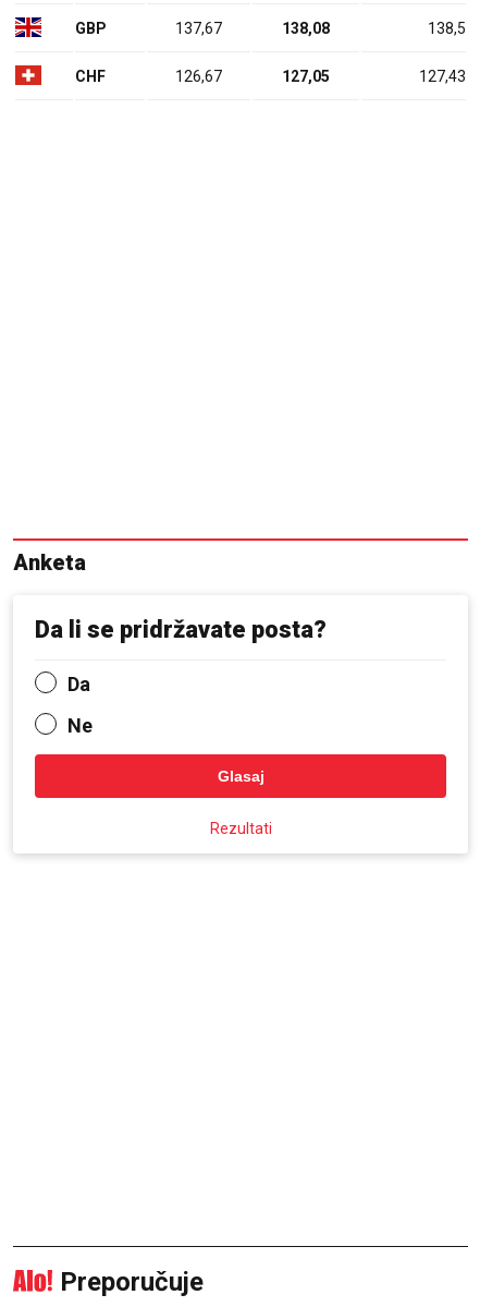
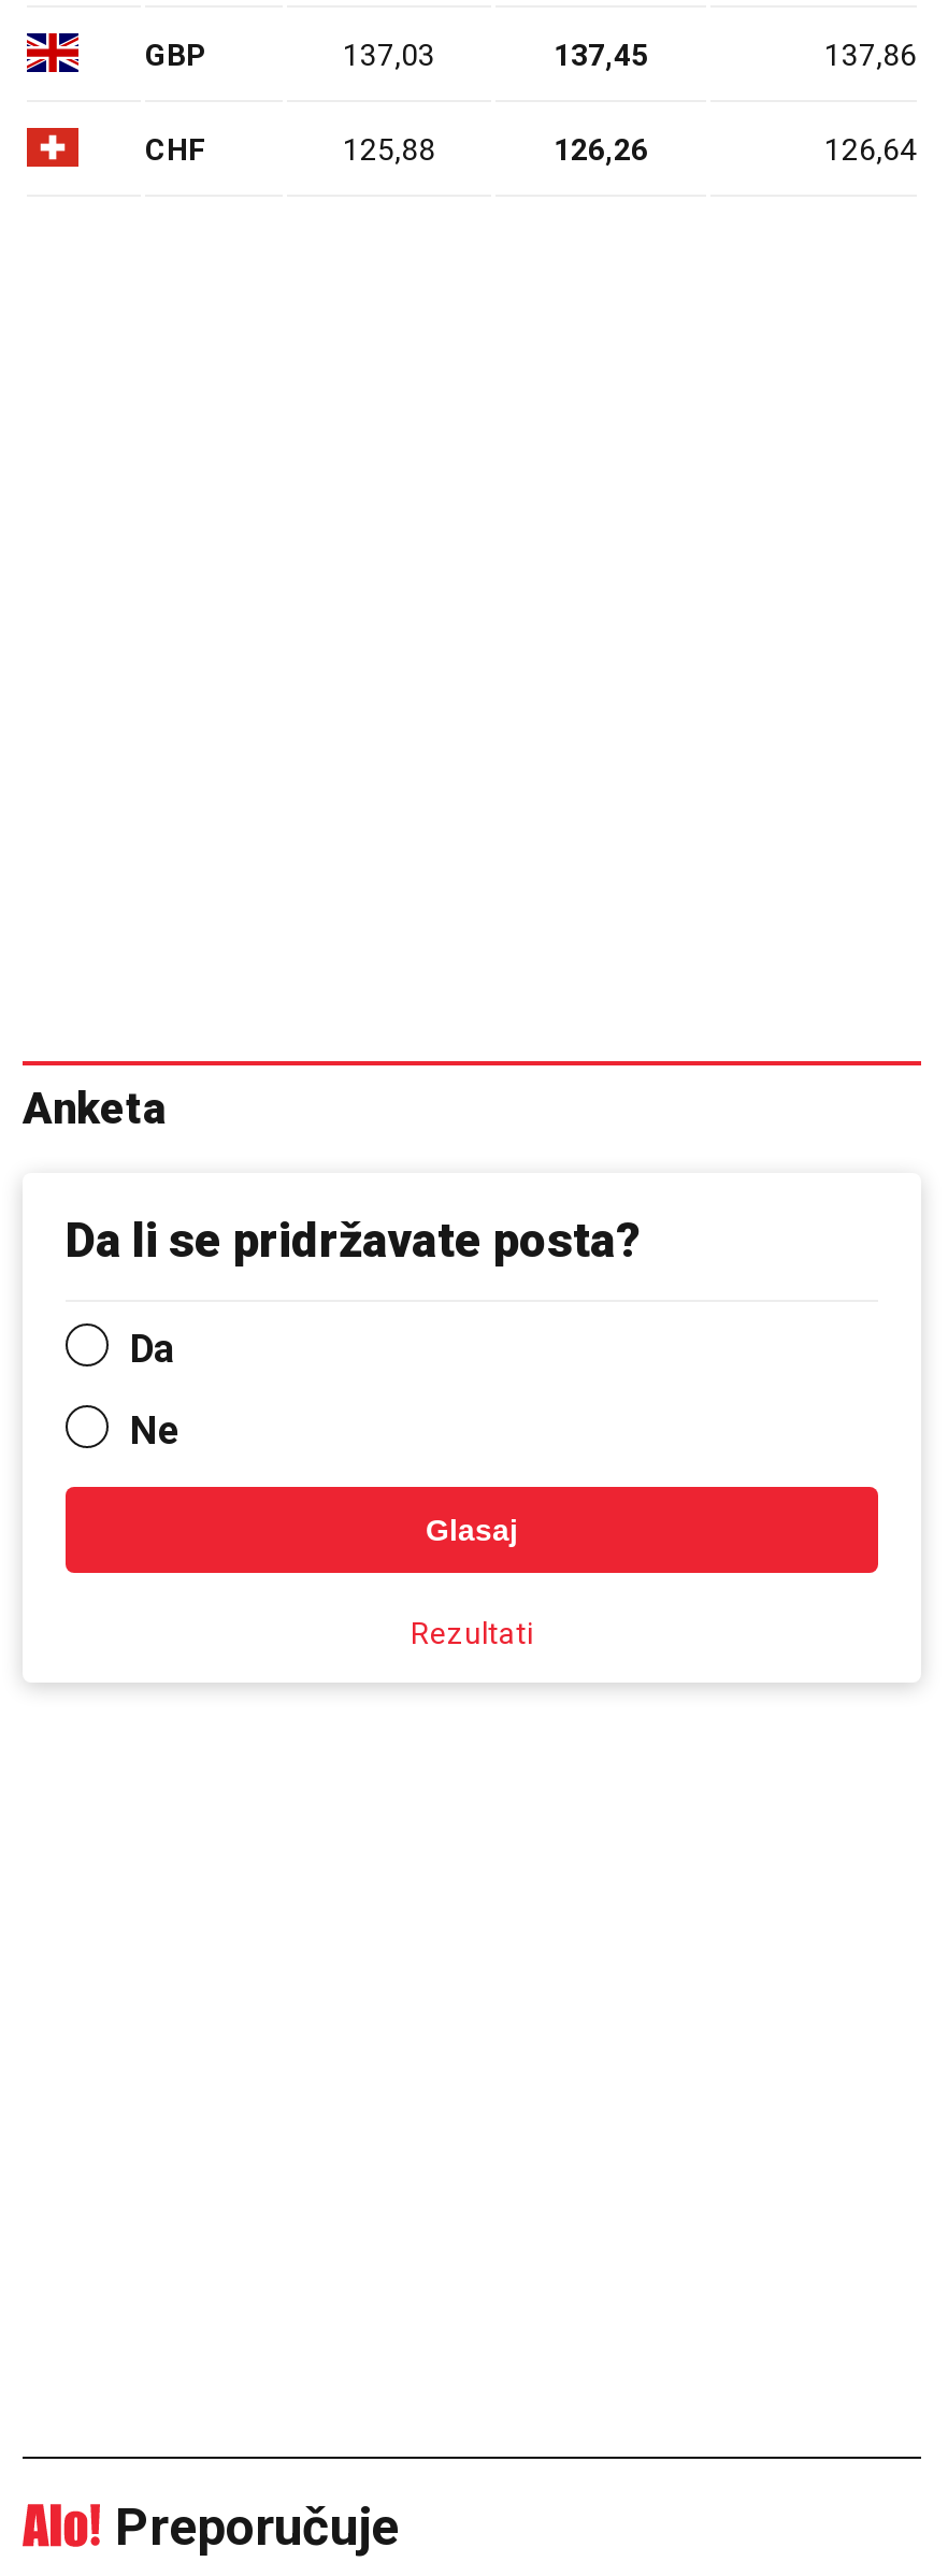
[175,20,222,37] 137,67 -> [343,37,435,72] 137,03
[282,20,330,37] 138,08 -> [554,37,648,72] 137,45
[428,20,466,37] 138,5 -> [824,37,917,72] 137,86
[175,67,222,85] 126,67 -> [343,132,435,166] 125,88
[282,67,330,85] 127,05 -> [554,132,648,166] 126,26
[419,67,466,85] 127,43 -> [824,132,917,166] 126,64

